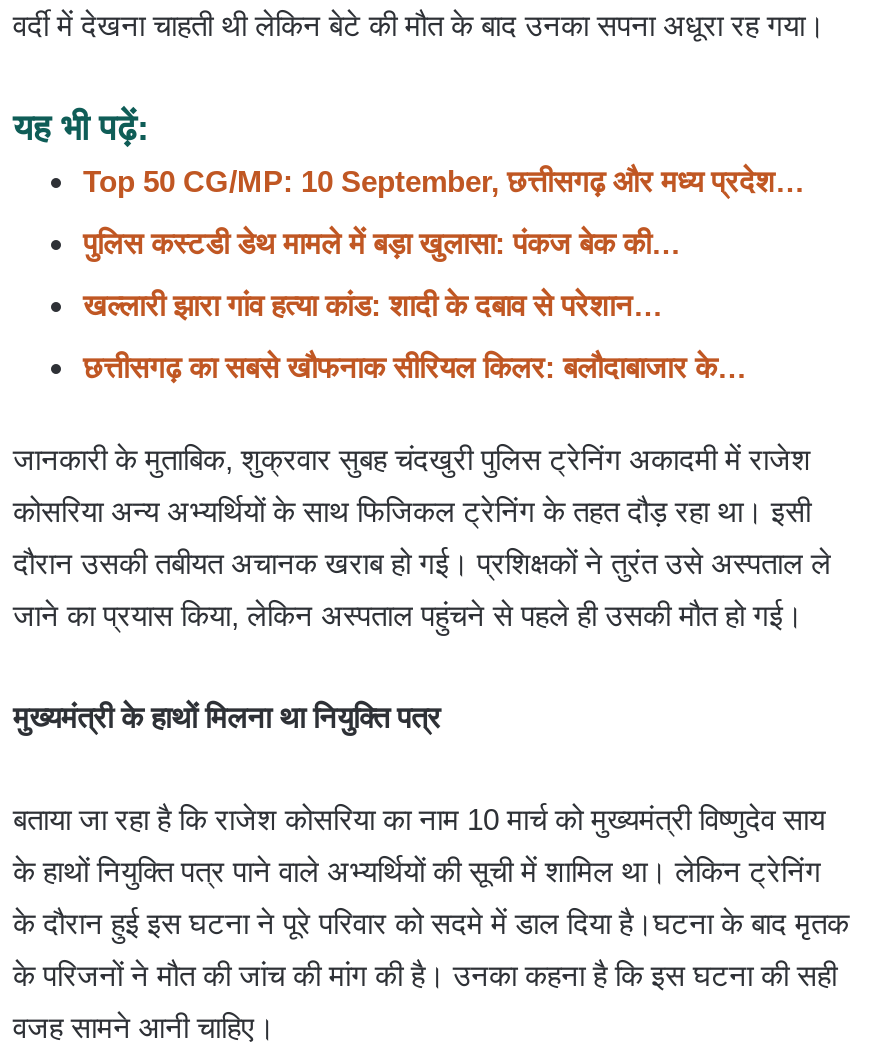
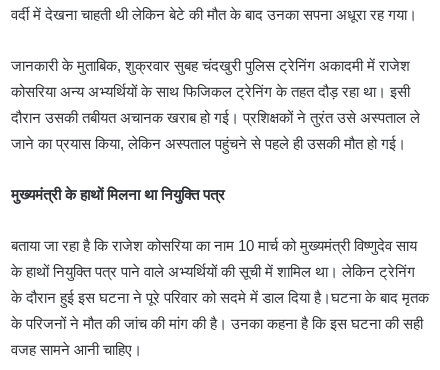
[13,109,805,385] यह भी पढ़ें: | Top 50 CG/MP: 10 September, छत्तीसगढ़ और मध्य प्रदेश… | पुलिस कस्टडी डेथ मामले में बड़ा खुलासा: पंकज बेक की… | खल्लारी झारा गांव हत्या कांड: शादी के दबाव से परेशान… | छत्तीसगढ़ का सबसे खौफनाक सीरियल किलर: बलौदाबाजार के… -> none

